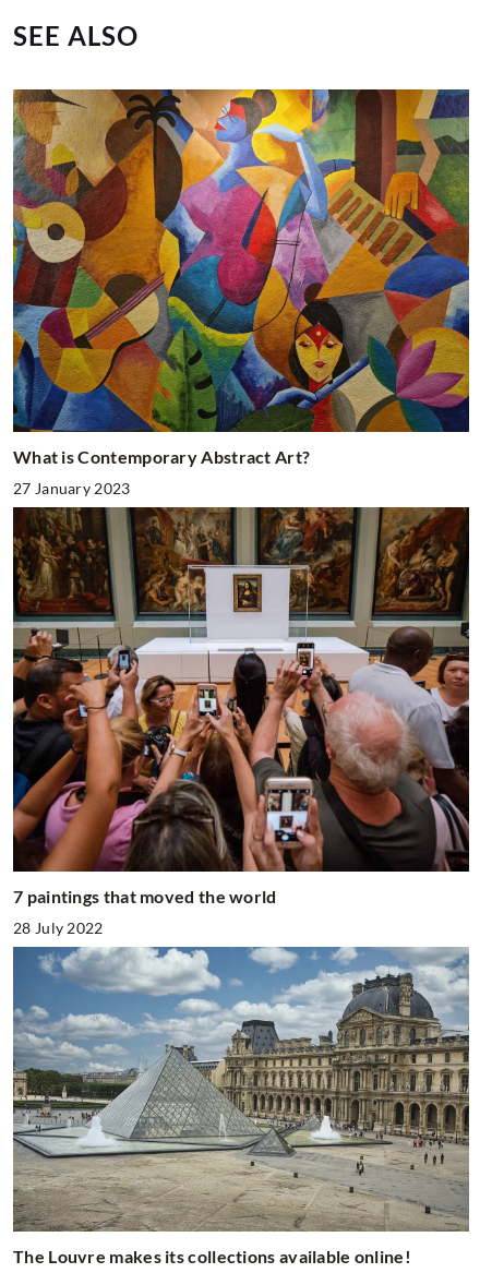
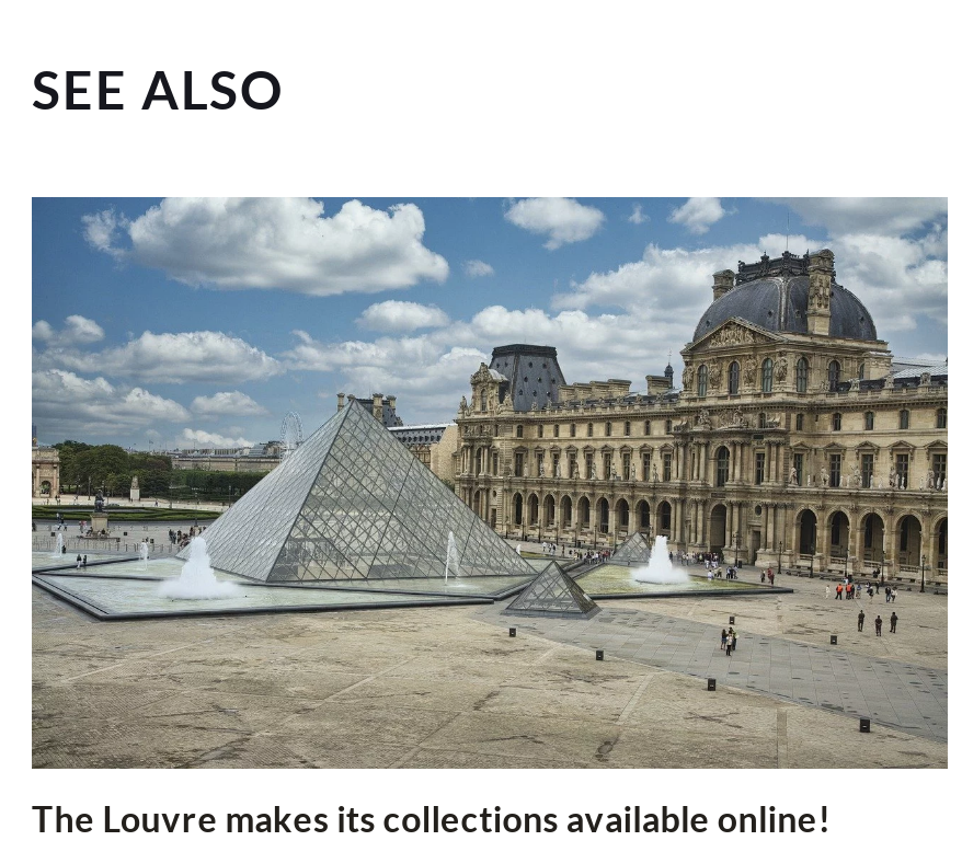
[12,88,470,497] [image] | What is Contemporary Abstract Art? | 27 January 2023 -> none
[12,506,470,937] [image] | 7 paintings that moved the world | 28 July 2022 -> none

